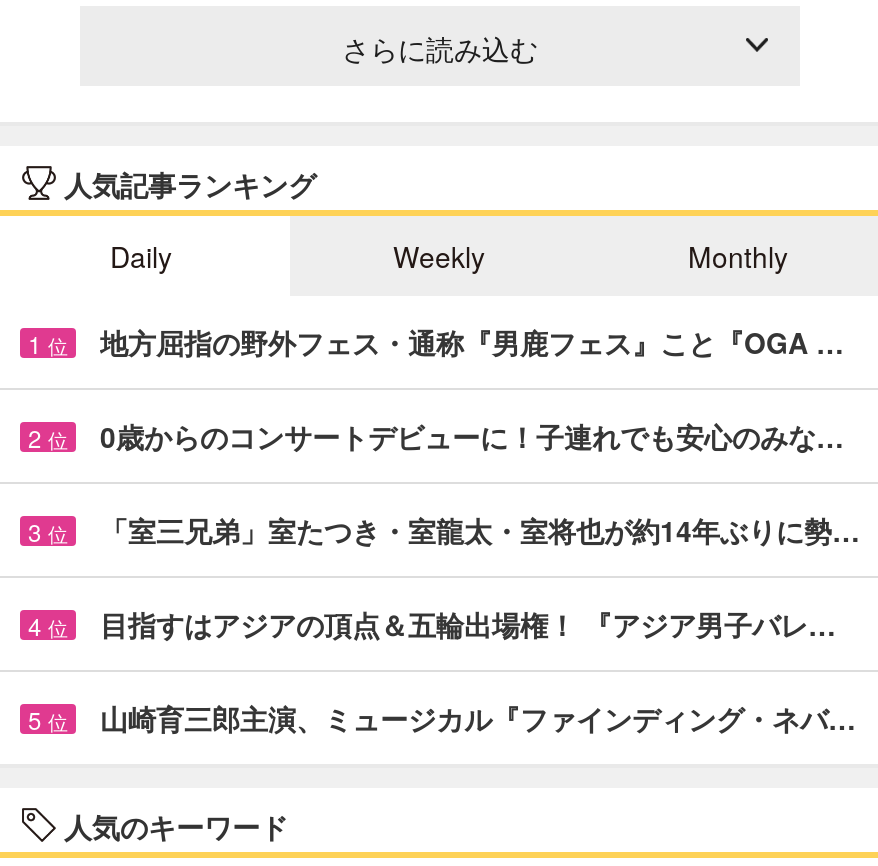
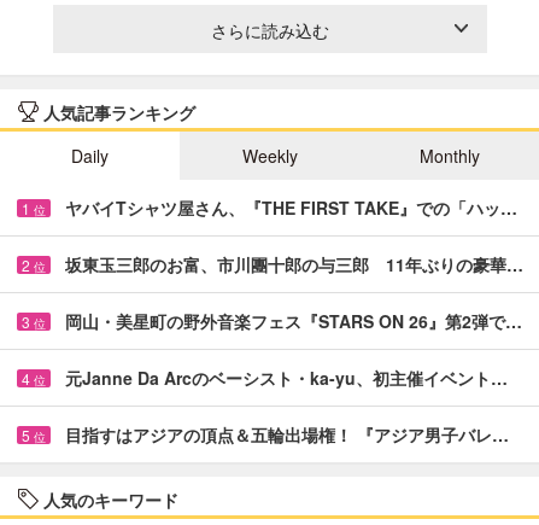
[100,322,844,362] 地方屈指の野外フェス・通称『男鹿フェス』こと『OGA … -> [65,195,517,219] ヤバイTシャツ屋さん、『THE FIRST TAKE』での「ハッ…
[100,416,844,456] 0歳からのコンサートデビューに！子連れでも安心のみな… -> [65,252,523,276] 坂東玉三郎のお富、市川團十郎の与三郎 11年ぶりの豪華…
[100,510,860,550] 「室三兄弟」室たつき・室龍太・室将也が約14年ぶりに勢… -> [65,309,522,333] 岡山・美星町の野外音楽フェス『STARS ON 26』第2弾で…
none -> [65,365,508,390] 元Janne Da Arcのベーシスト・ka-yu、初主催イベント…
moved [100,604,836,644] -> [65,422,509,446]: 目指すはアジアの頂点＆五輪出場権！ 『アジア男子バレ…
[100,698,856,738] 山崎育三郎主演、ミュージカル『ファインディング・ネバ… -> none

